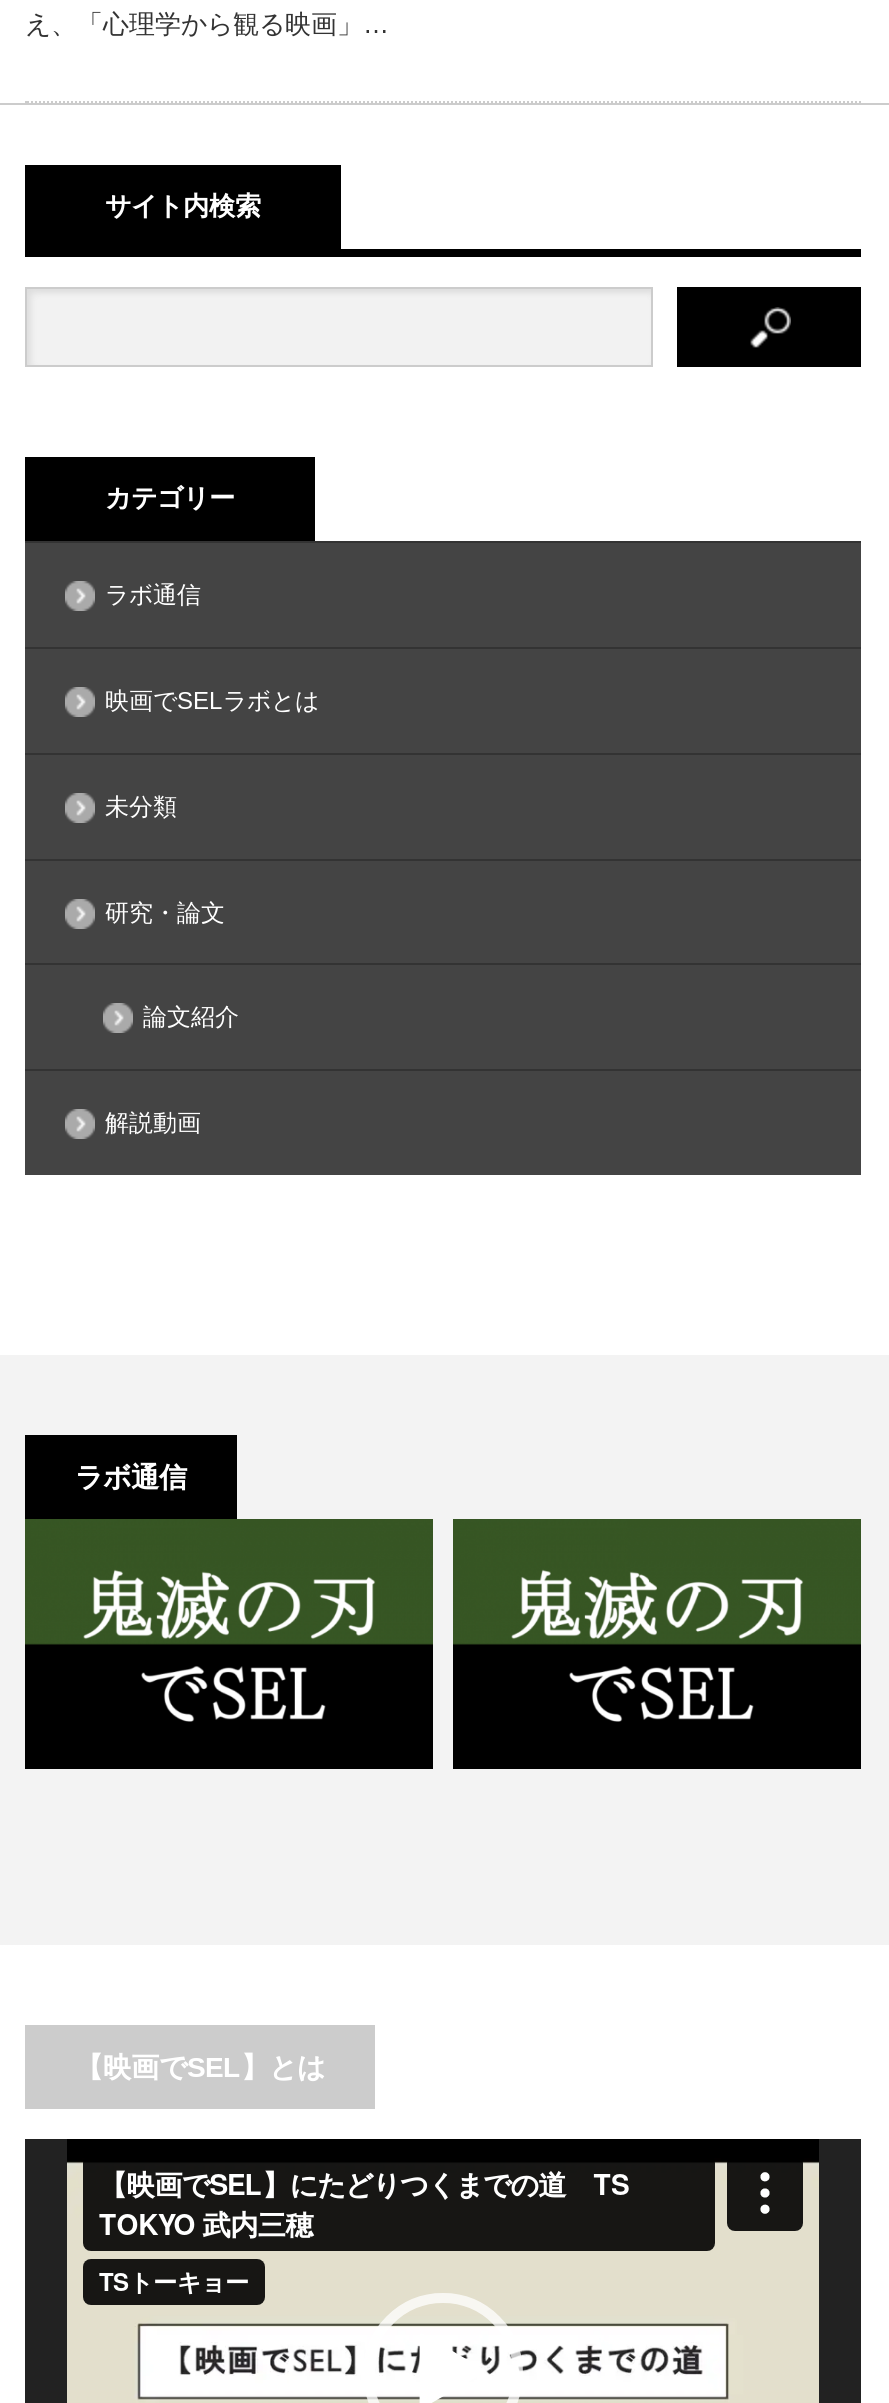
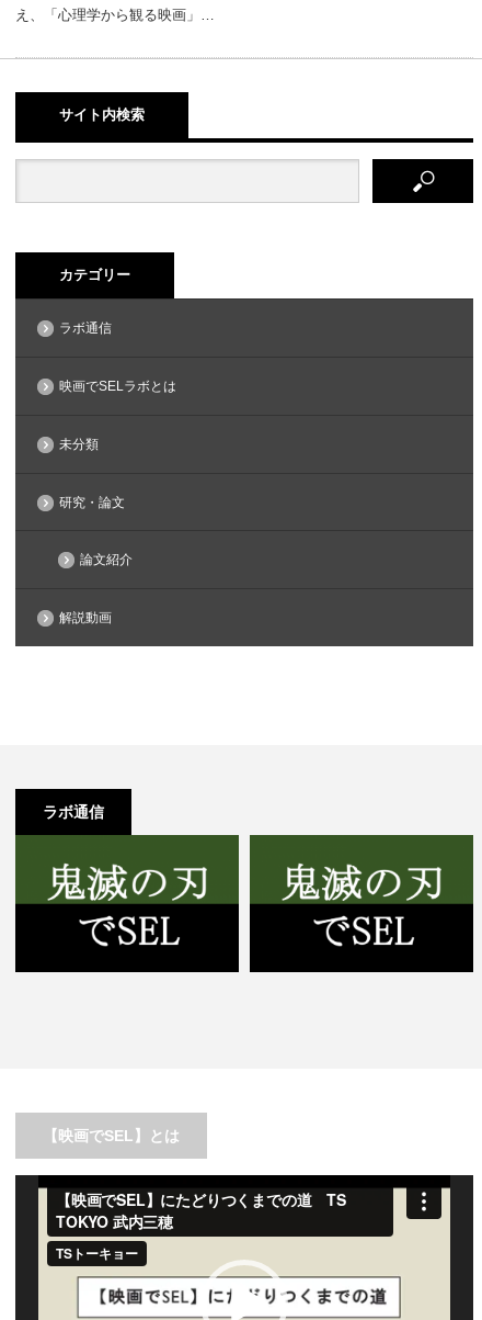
[725,2163,805,2233] [image] -> [400,1187,441,1226] [image]

